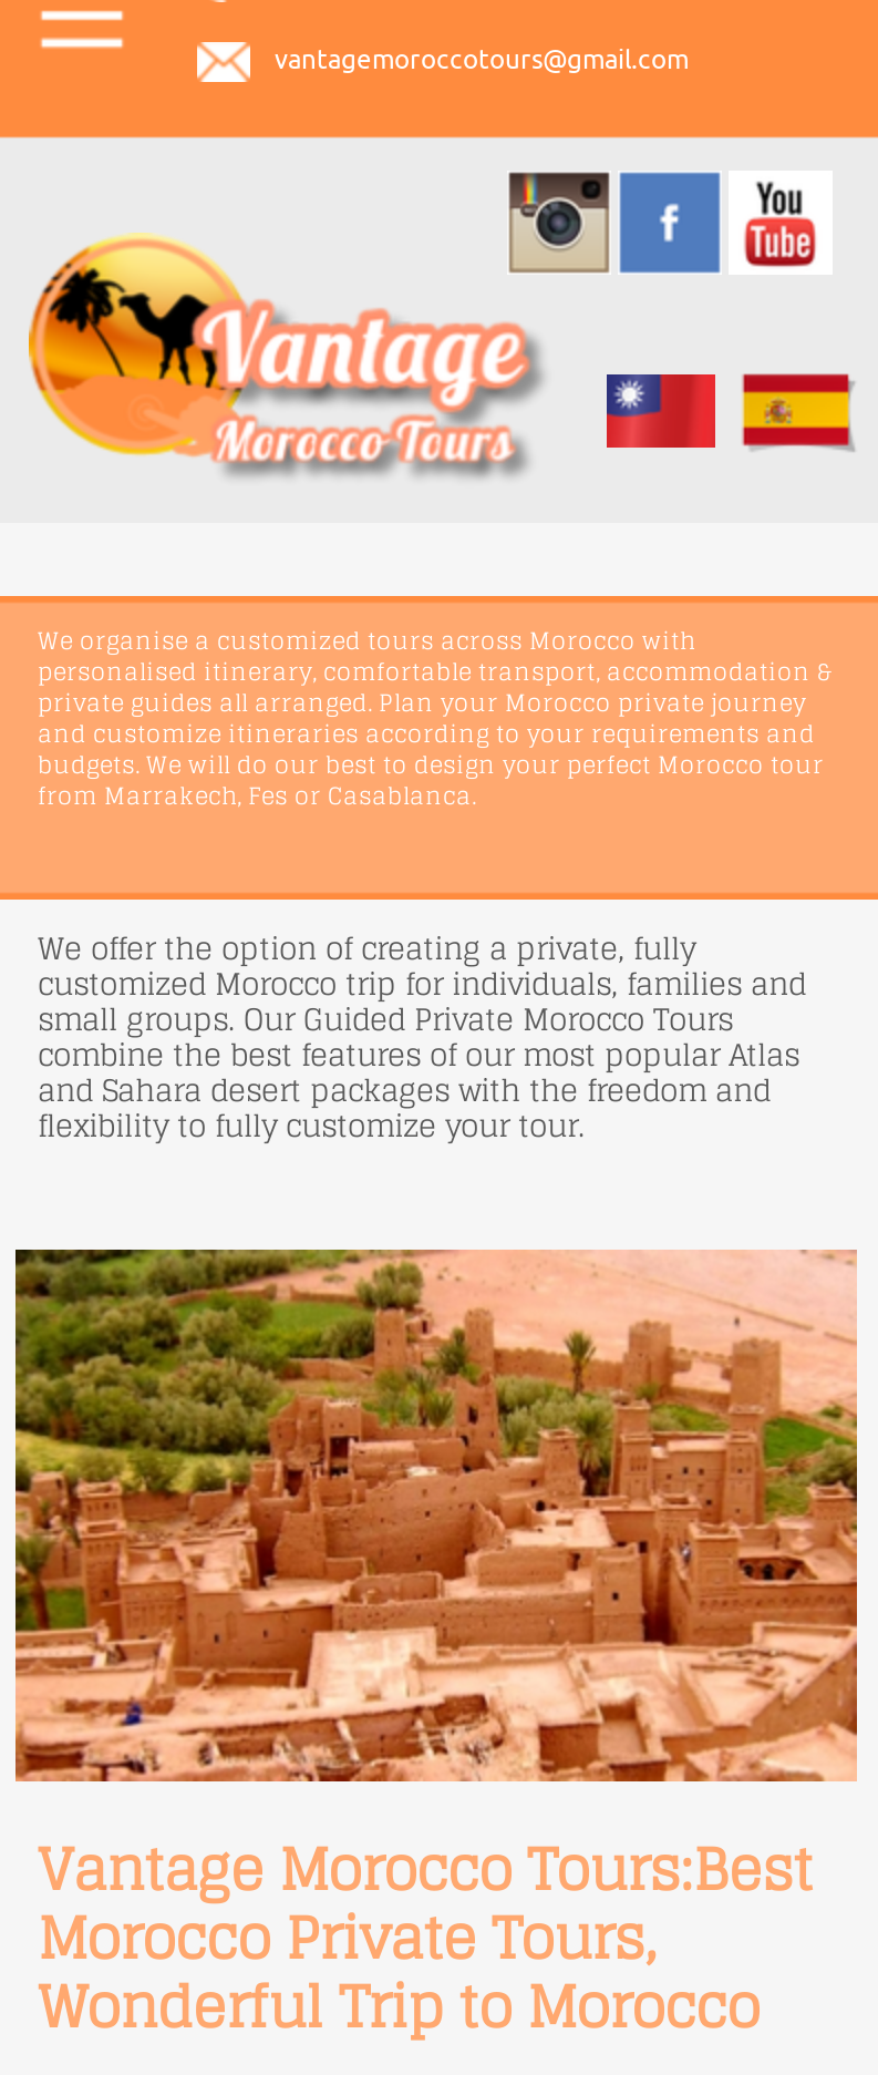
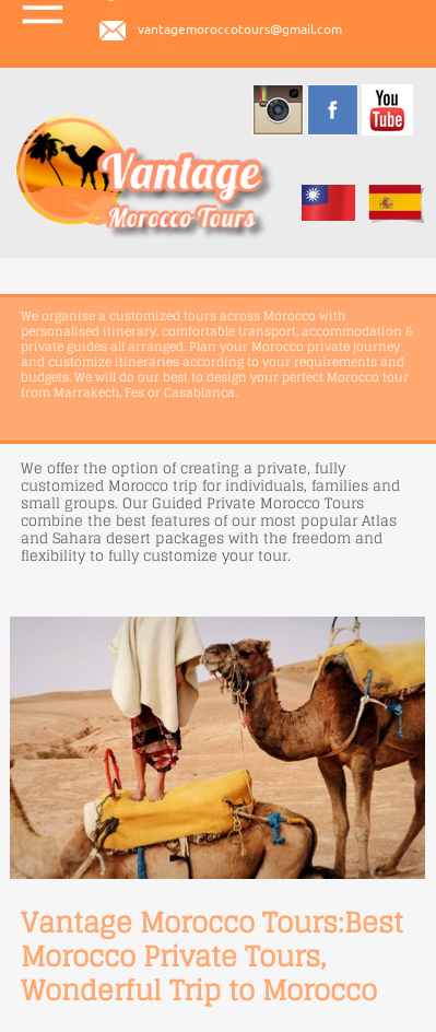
[13,1247,859,1784] [image] -> [10,615,426,880] [image]

